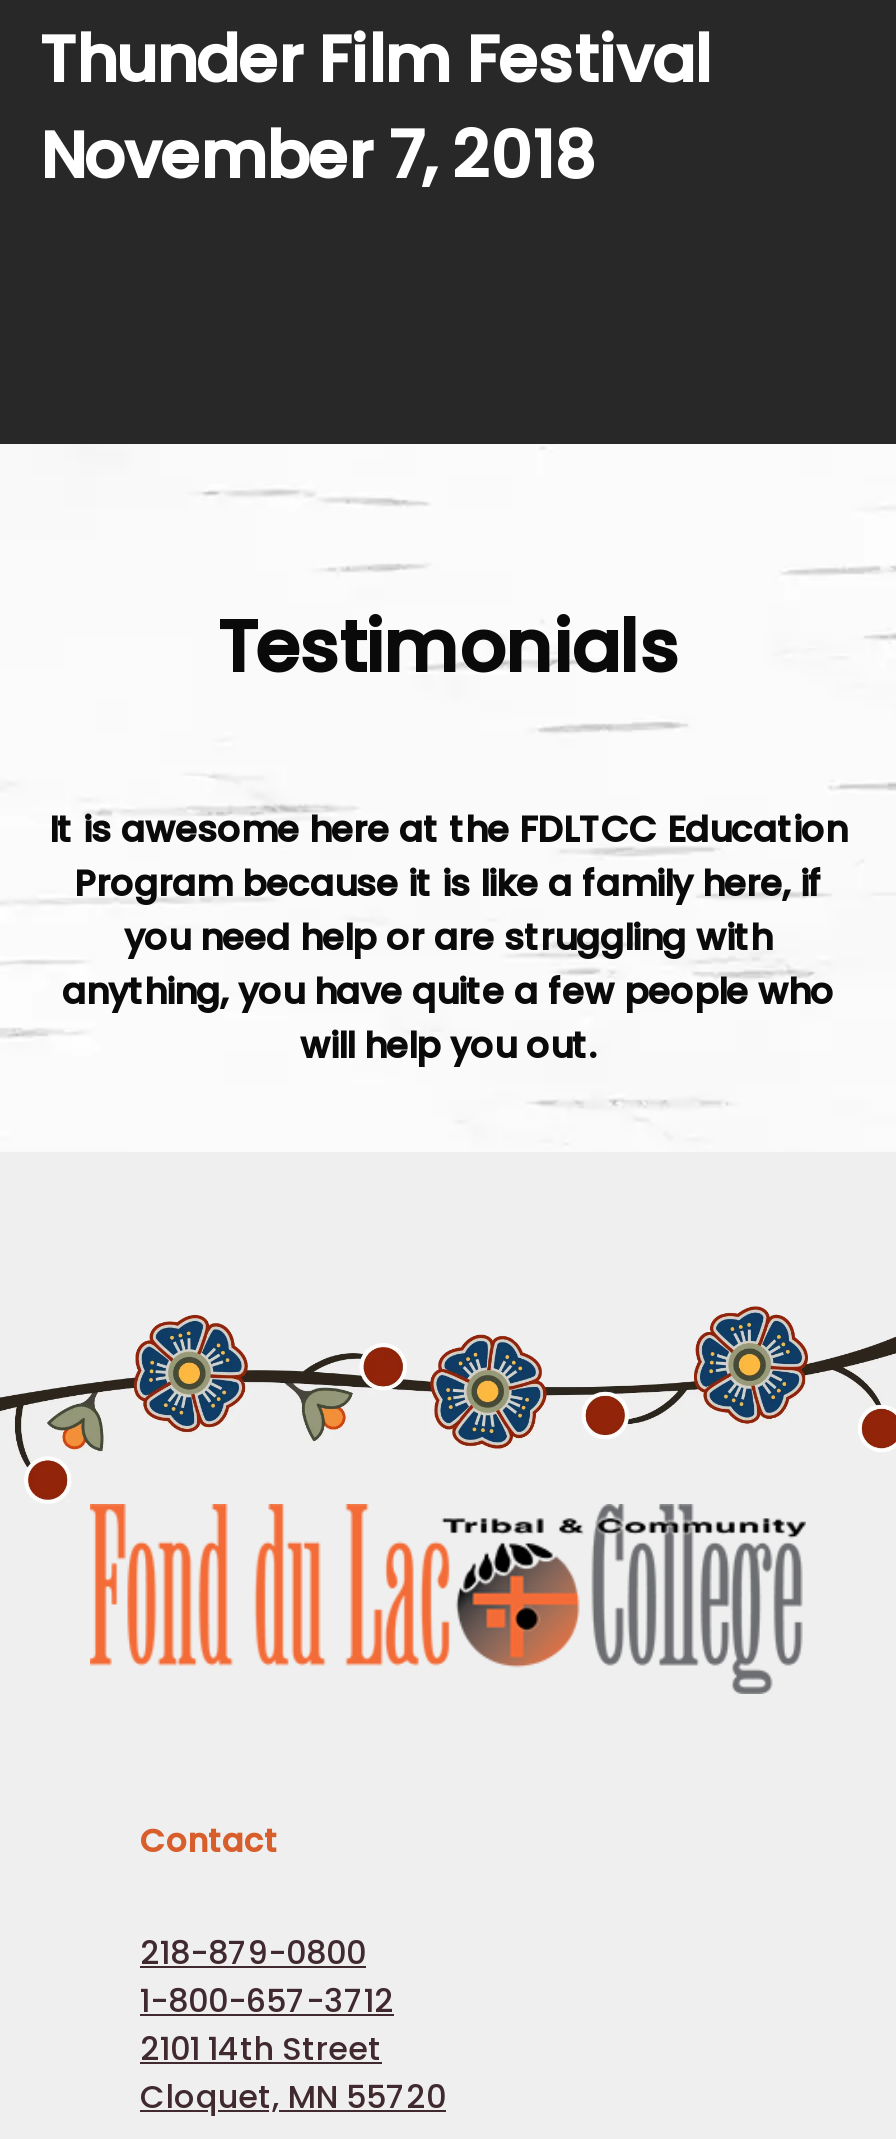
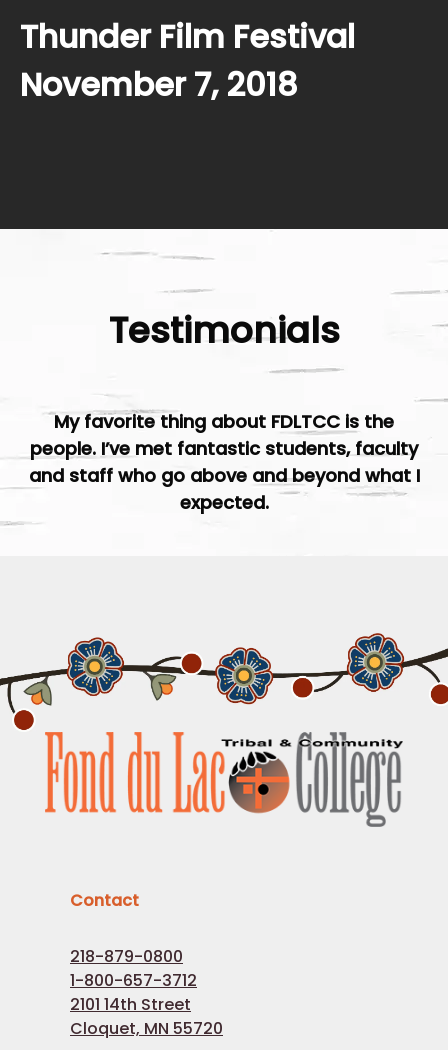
[49,804,847,1070] It is awesome here at the FDLTCC Education | Program because it is like a family here, if | you need help or are struggling with | anything, you have quite a few people who | will help you out. -> [28,409,419,515] My favorite thing about FDLTCC is the | people. I’ve met fantastic students, faculty | and staff who go above and beyond what I | expected.

